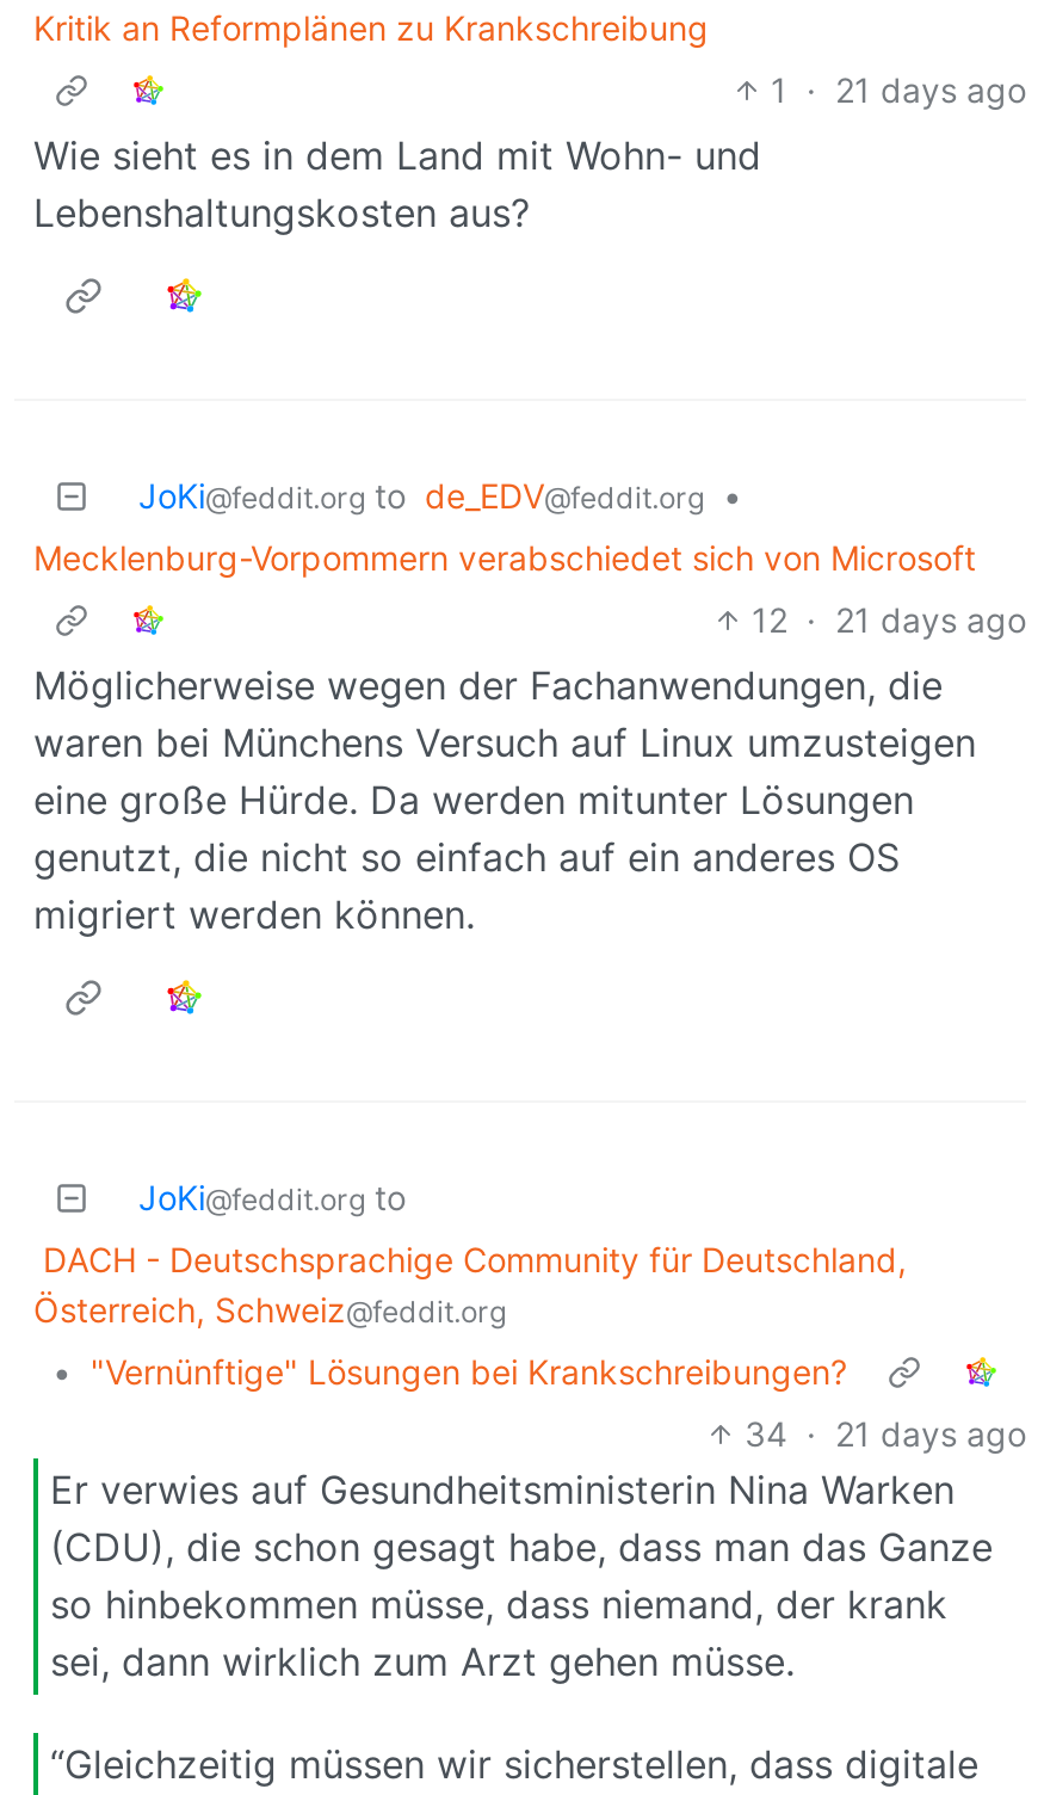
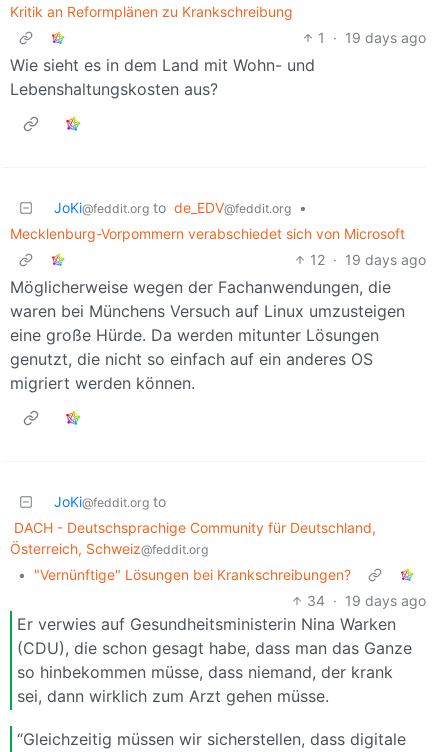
[771,68,1026,109] 1 · 21 days ago -> [318,28,426,45] 1 · 19 days ago
[752,598,1026,639] 12 · 21 days ago -> [310,250,426,267] 12 · 19 days ago
[745,1412,1026,1452] 34 · 21 days ago -> [307,591,426,608] 34 · 19 days ago

